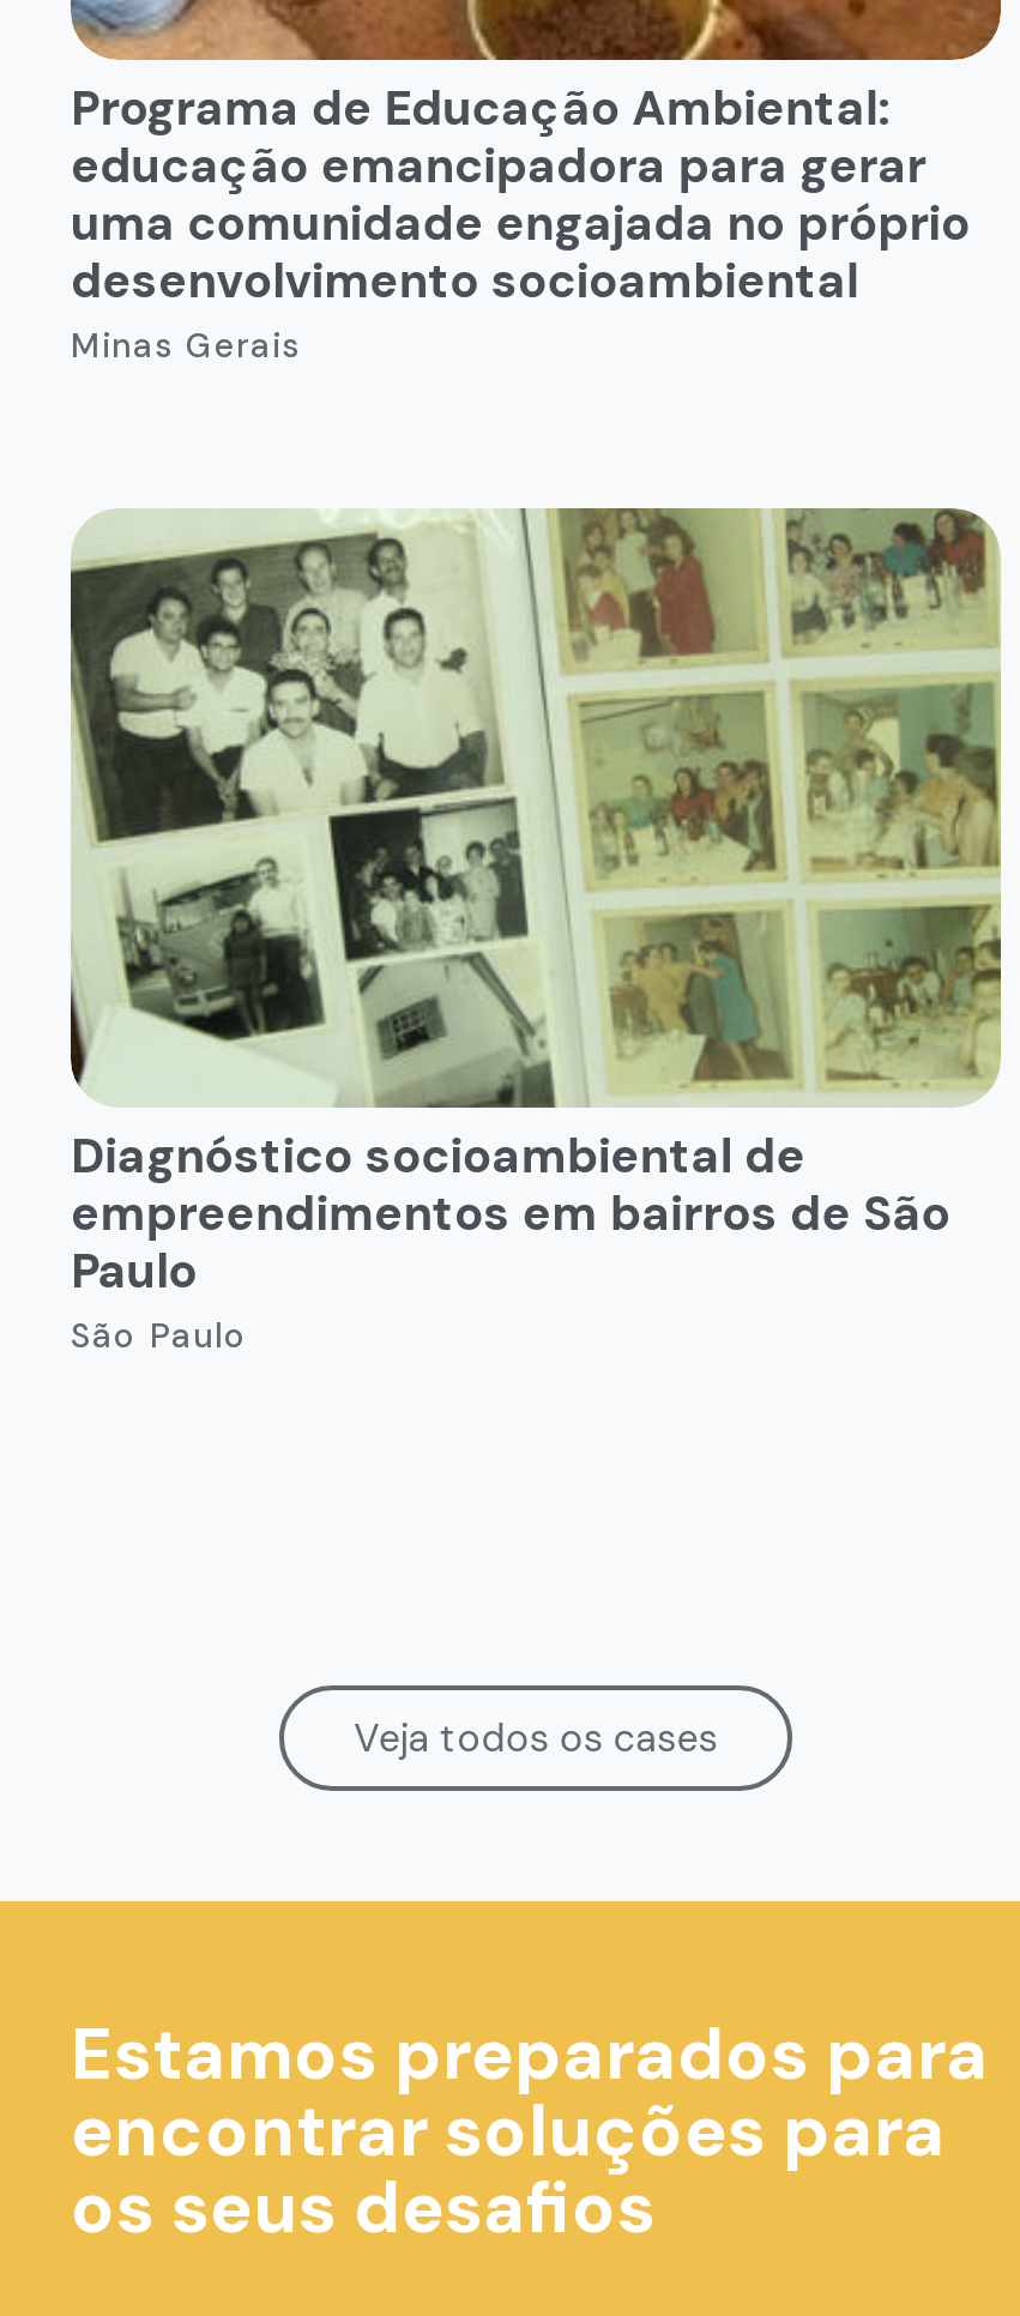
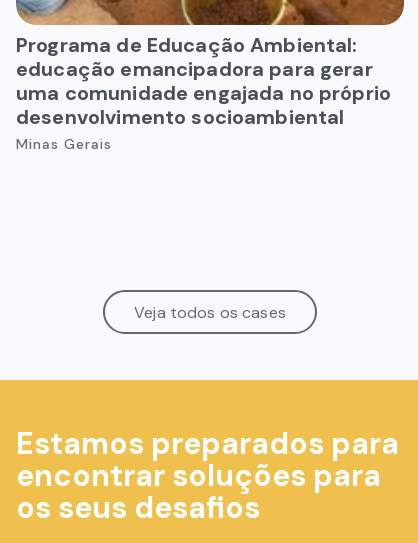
[68,506,1003,1357] [image] | Diagnóstico socioambiental de | empreendimentos em bairros de São | Paulo | São Paulo -> none

